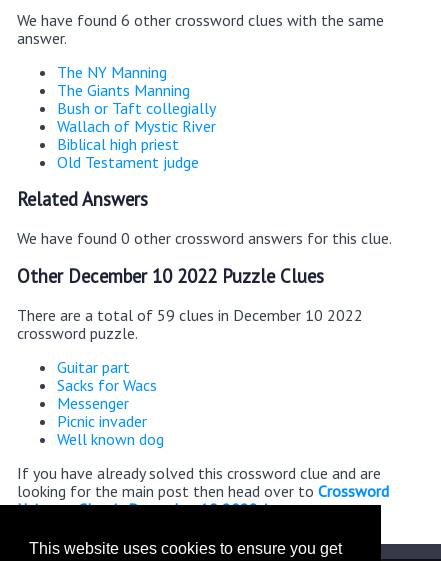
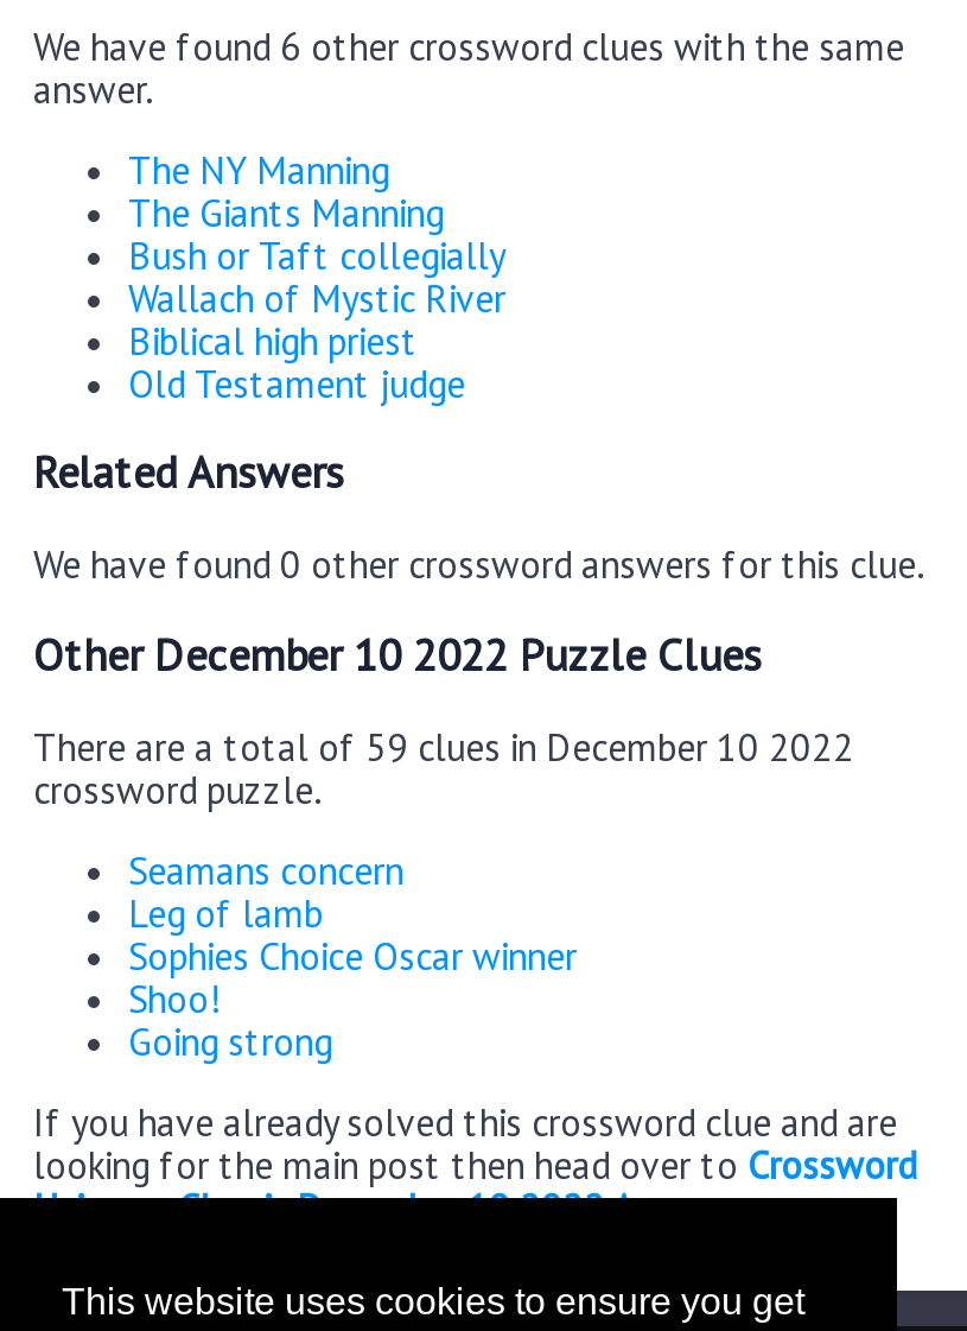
[57,357,164,449] Guitar part | Sacks for Wacs | Messenger | Picnic invader | Well known dog -> [128,846,577,1064] Seamans concern | Leg of lamb | Sophies Choice Oscar winner | Shoo! | Going strong

